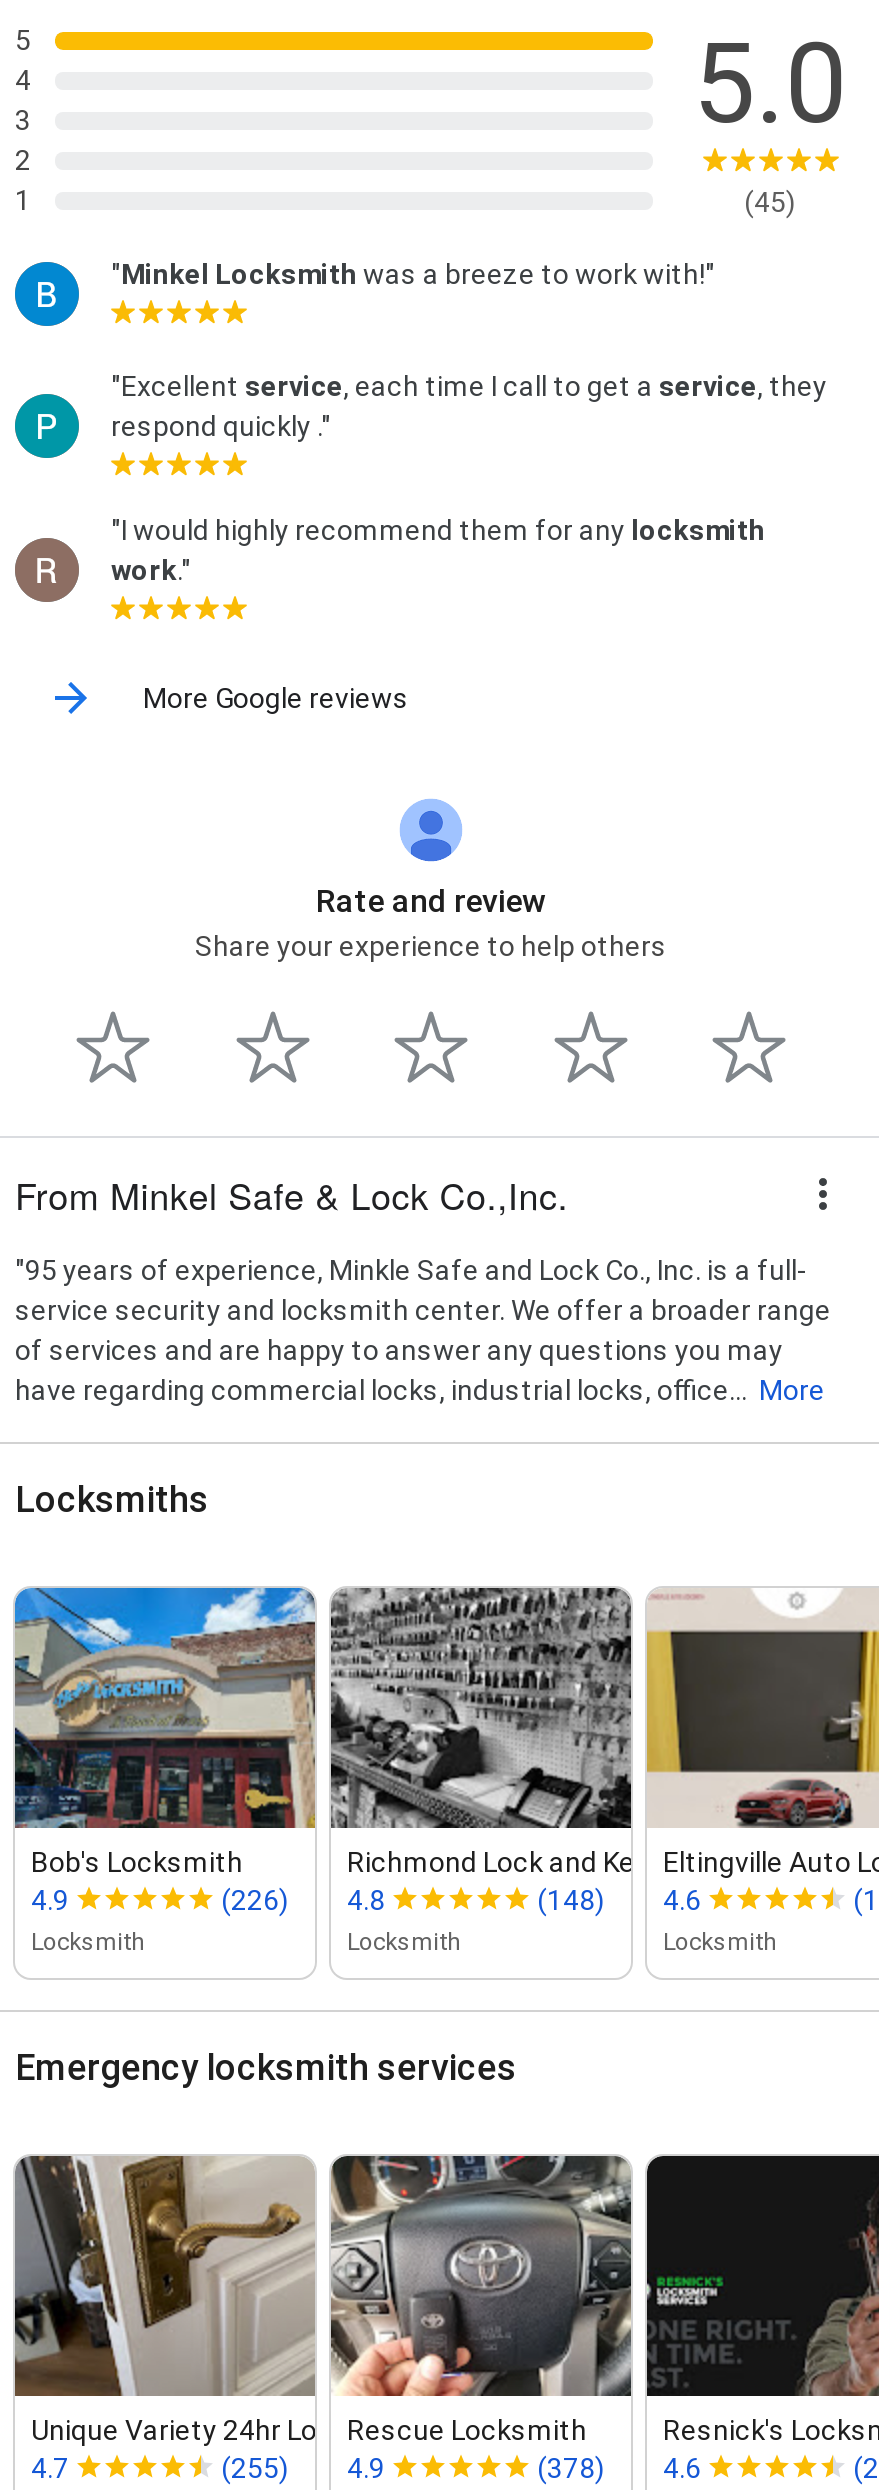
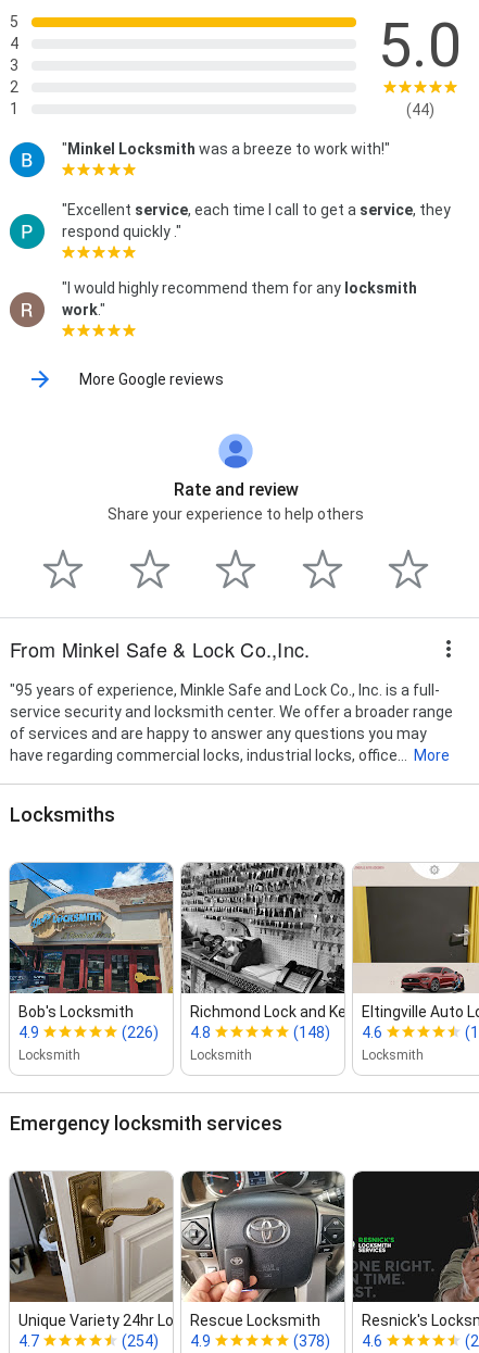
[744,185,796,217] (45) -> [406,101,434,118] (44)
[221,2451,385,2483] (255) 4.9 -> [122,1332,211,1349] (254) 4.9

